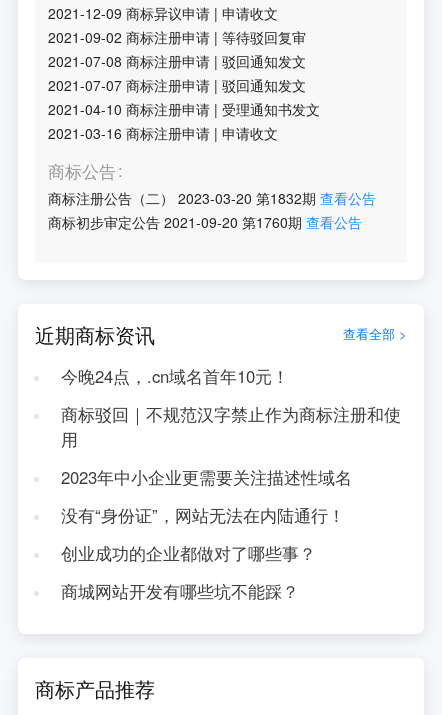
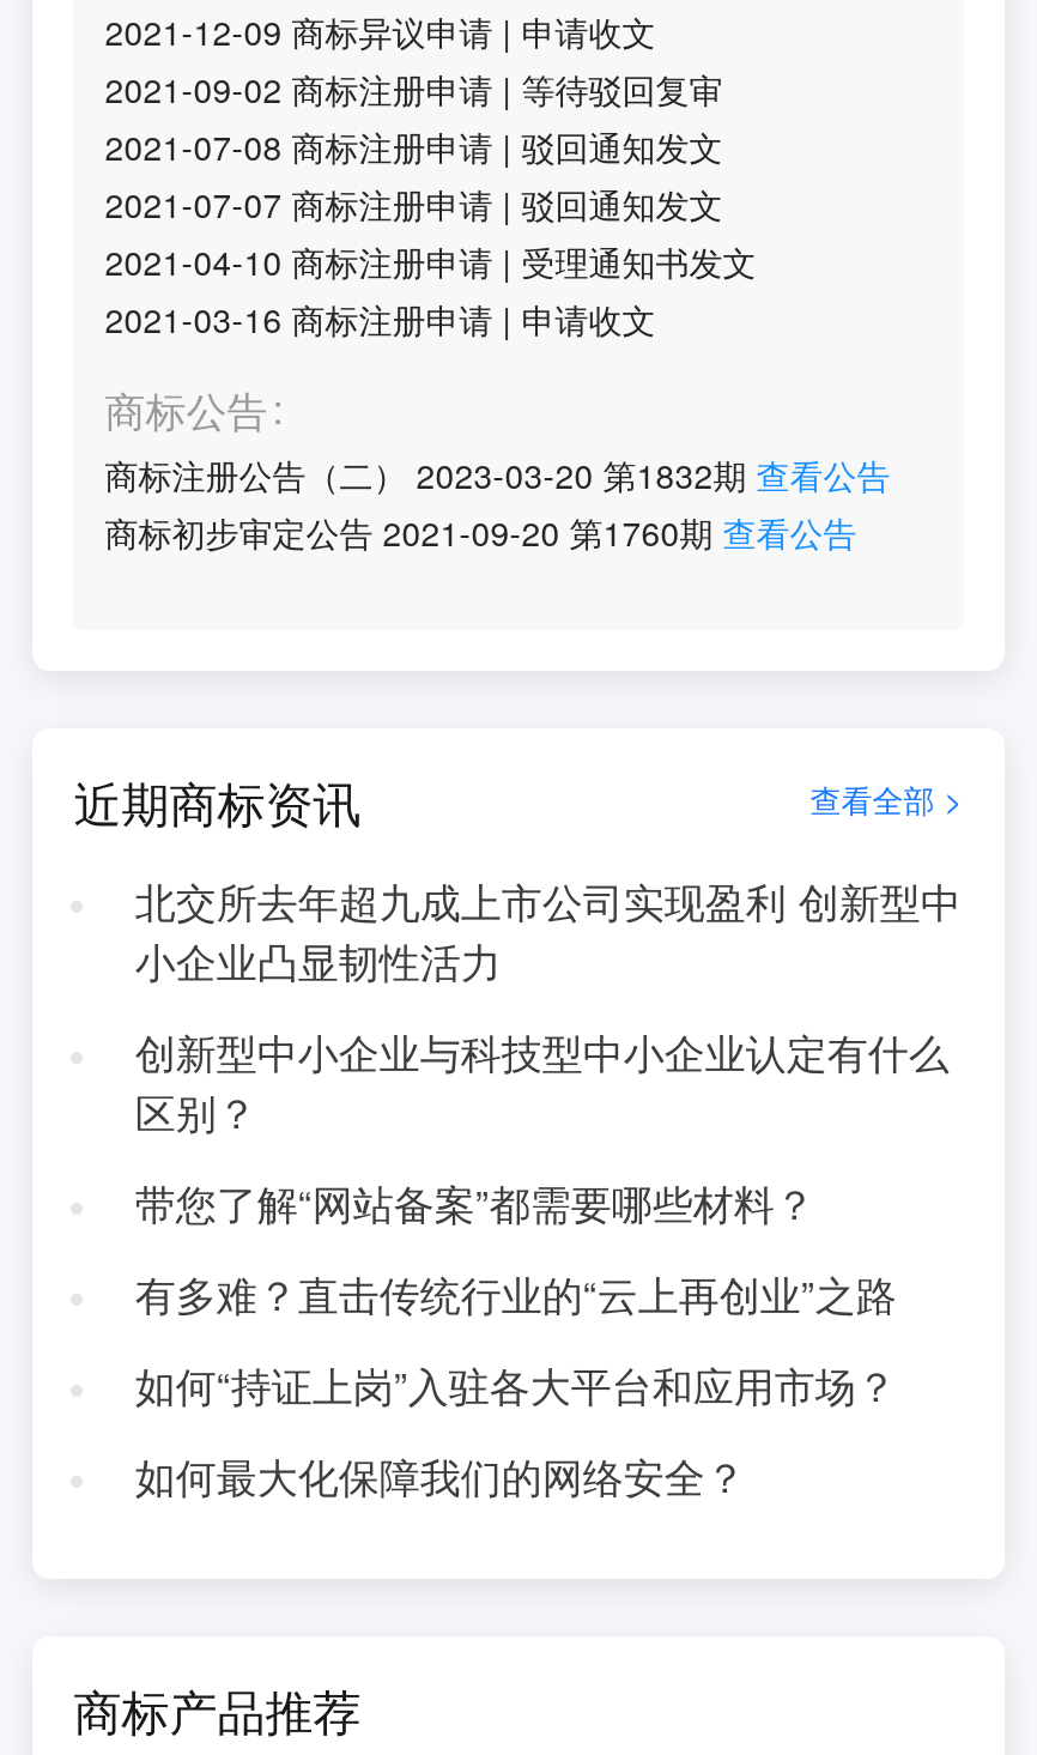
[61,364,289,388] 今晚24点，.cn域名首年10元！ -> [135,872,961,990] 北交所去年超九成上市公司实现盈利 创新型中 | 小企业凸显韧性活力
[61,402,401,451] 商标驳回｜不规范汉字禁止作为商标注册和使 | 用 -> [135,1023,949,1140] 创新型中小企业与科技型中小企业认定有什么 | 区别？
[61,465,352,489] 2023年中小企业更需要关注描述性域名 -> [135,1174,815,1231] 带您了解“网站备案”都需要哪些材料？
[61,503,345,527] 没有“身份证”，网站无法在内陆通行！ -> [135,1265,896,1323] 有多难？直击传统行业的“云上再创业”之路
[61,541,316,565] 创业成功的企业都做对了哪些事？ -> [135,1356,896,1413] 如何“持证上岗”入驻各大平台和应用市场？
[61,579,299,603] 商城网站开发有哪些坑不能踩？ -> [135,1447,746,1504] 如何最大化保障我们的网络安全？

